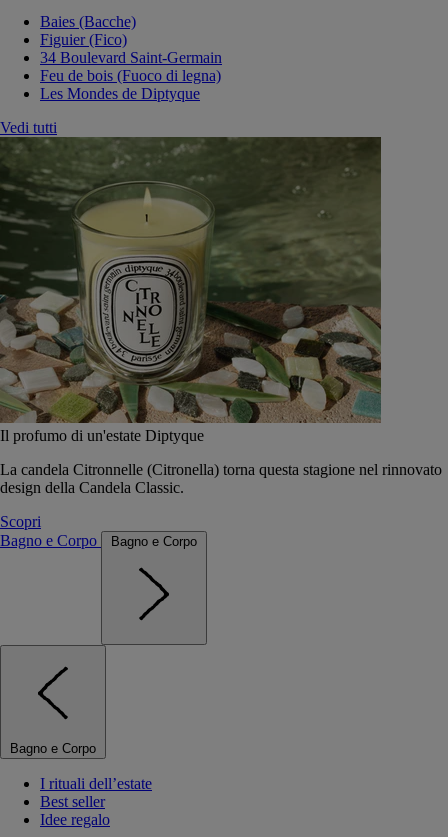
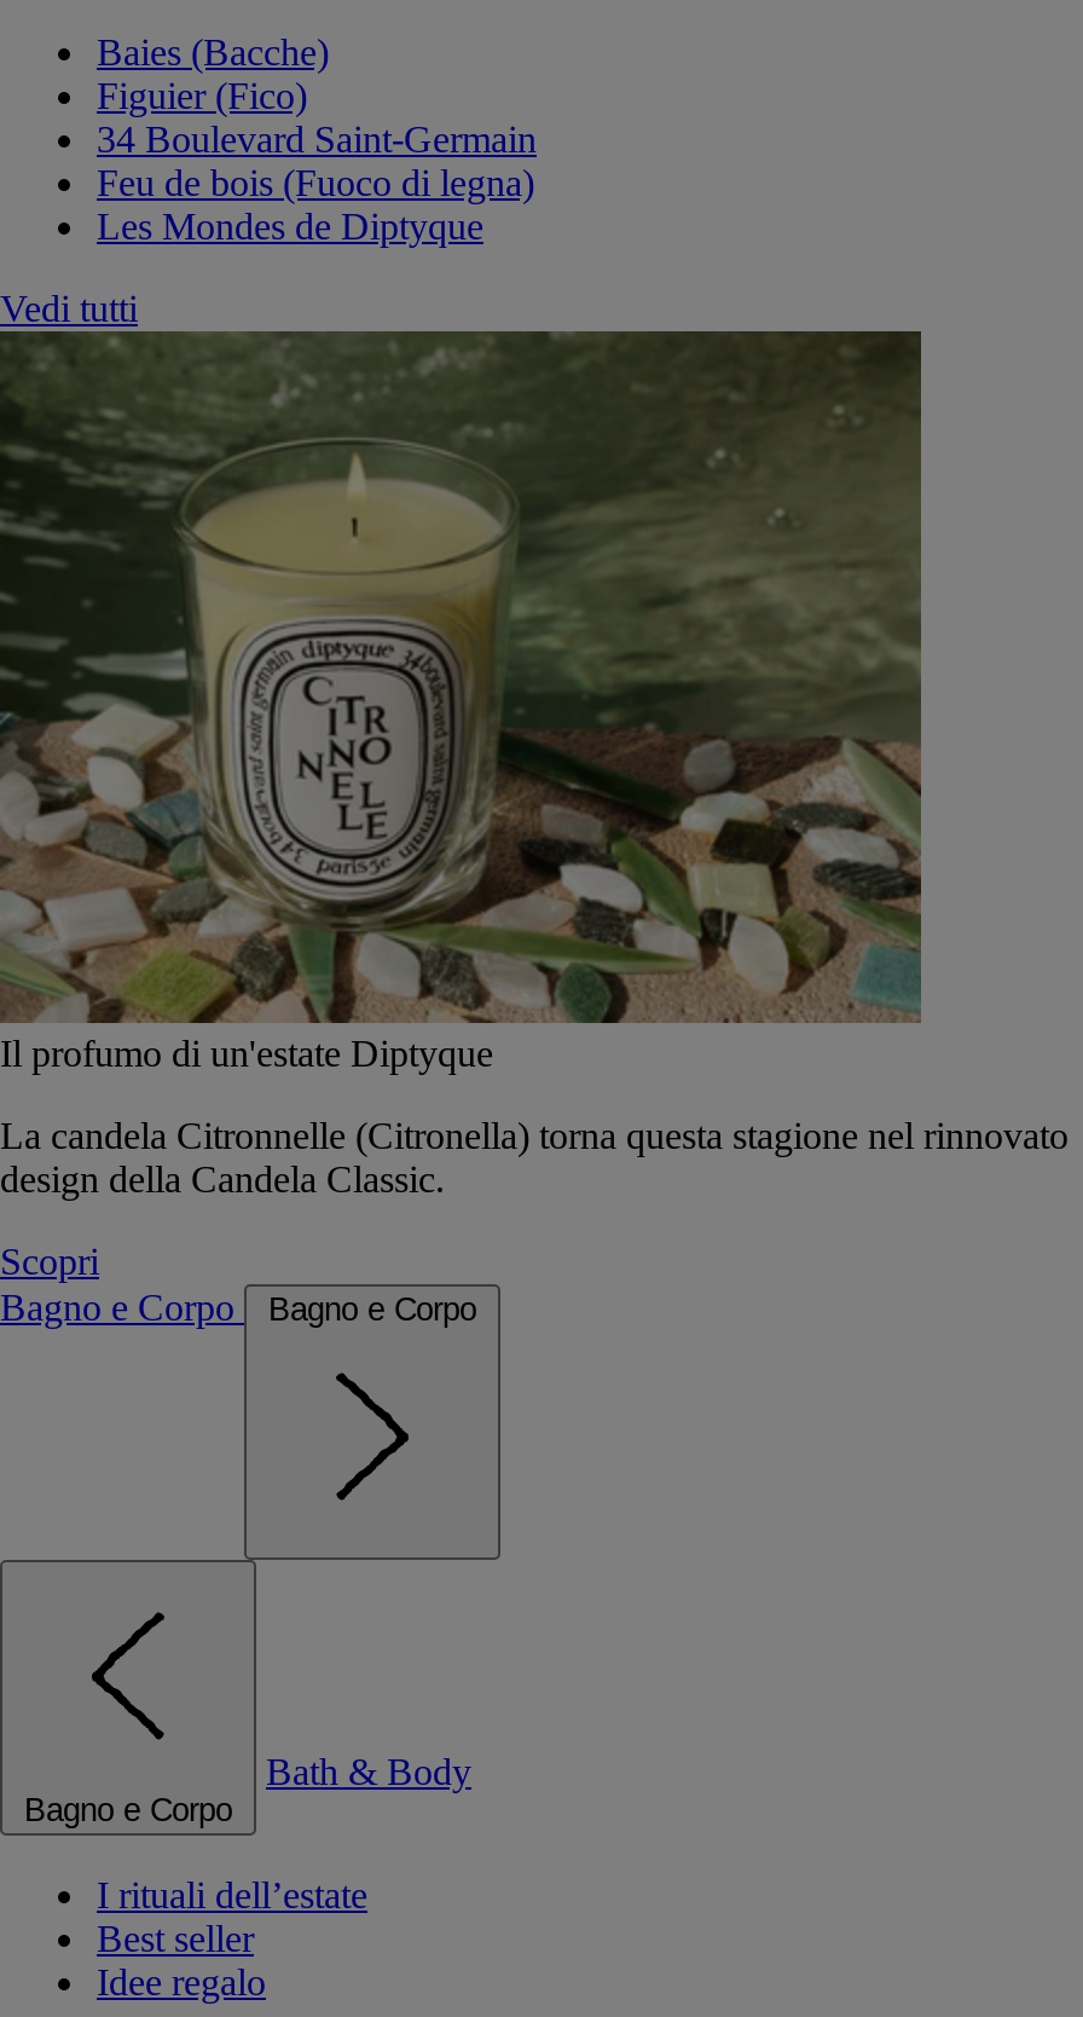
none -> [266,1751,471,1792] Bath & Body

